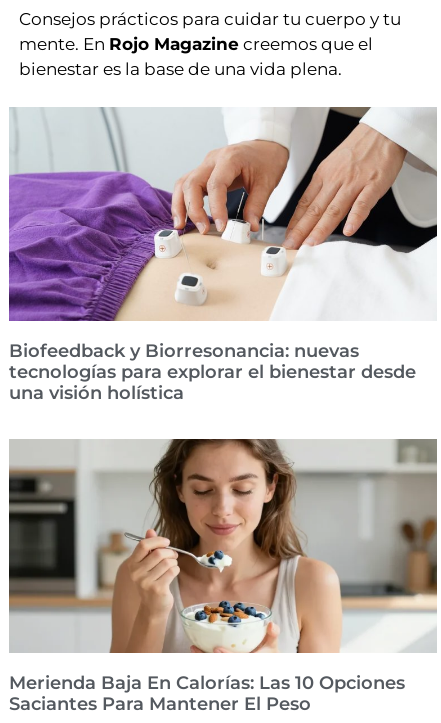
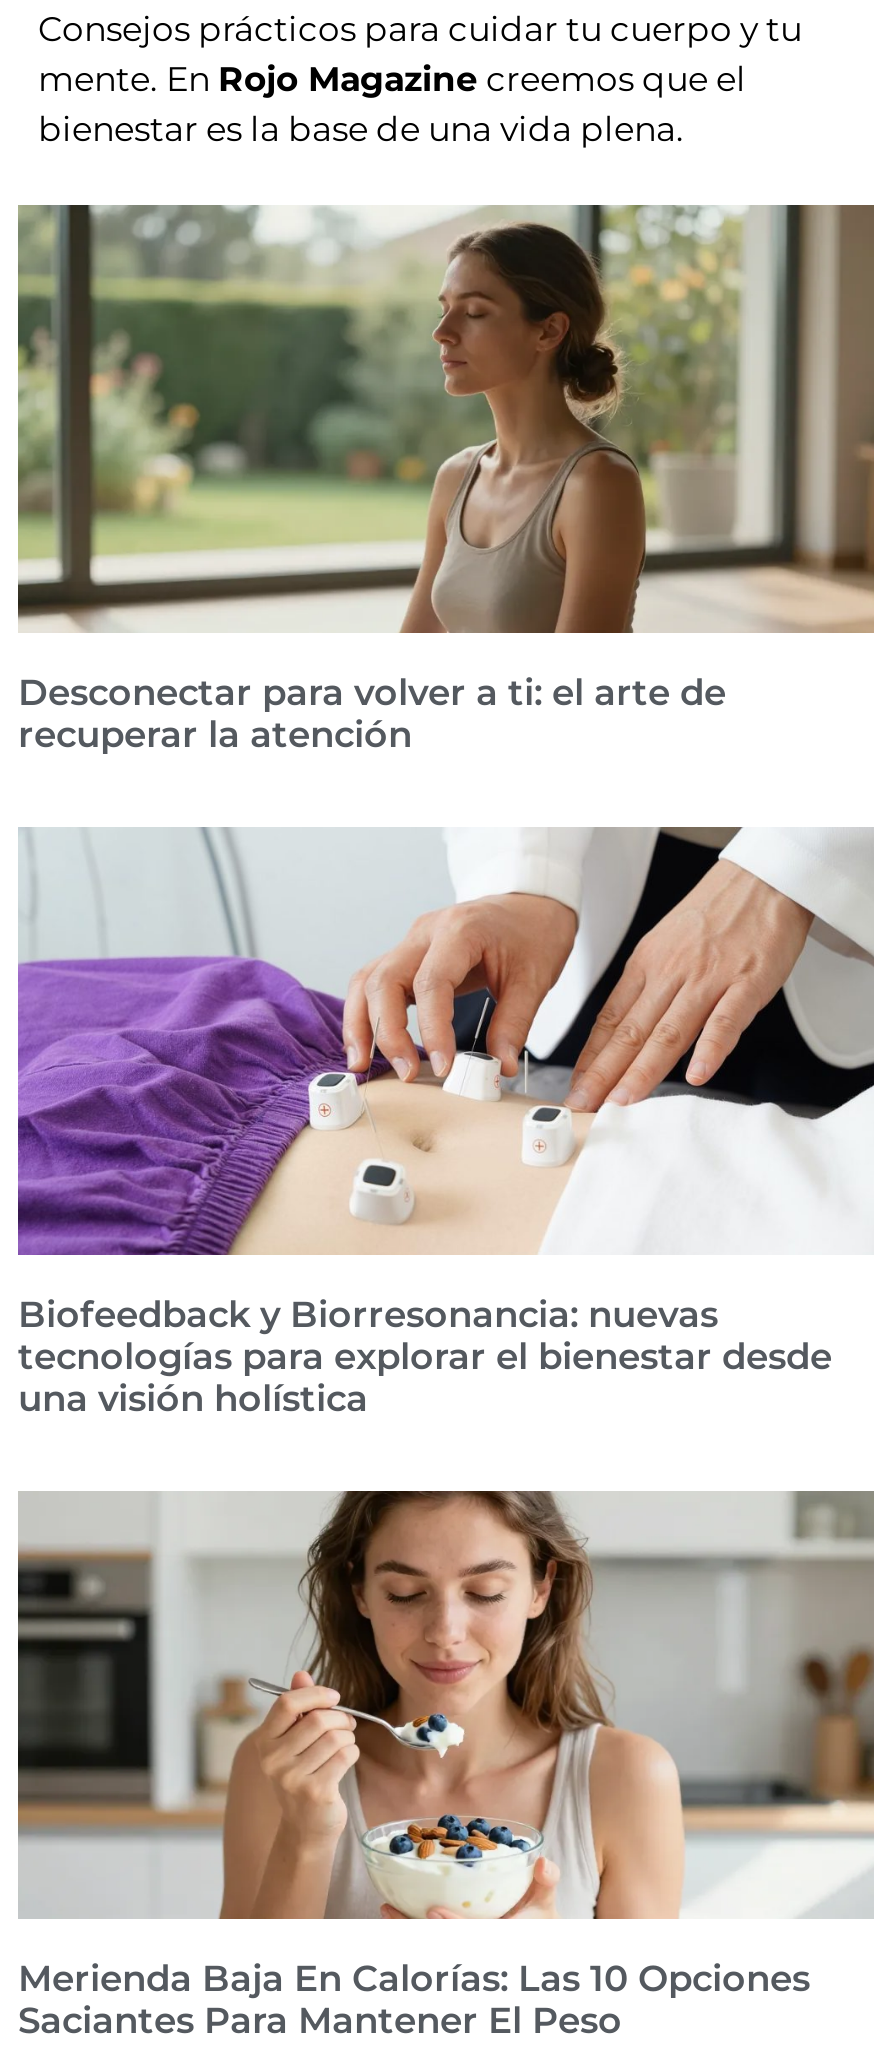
none -> [16,203,876,756] [image] | Desconectar para volver a ti: el arte de | recuperar la atención

